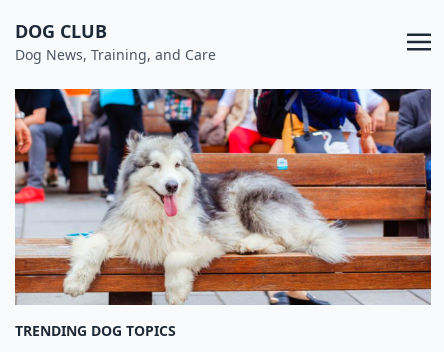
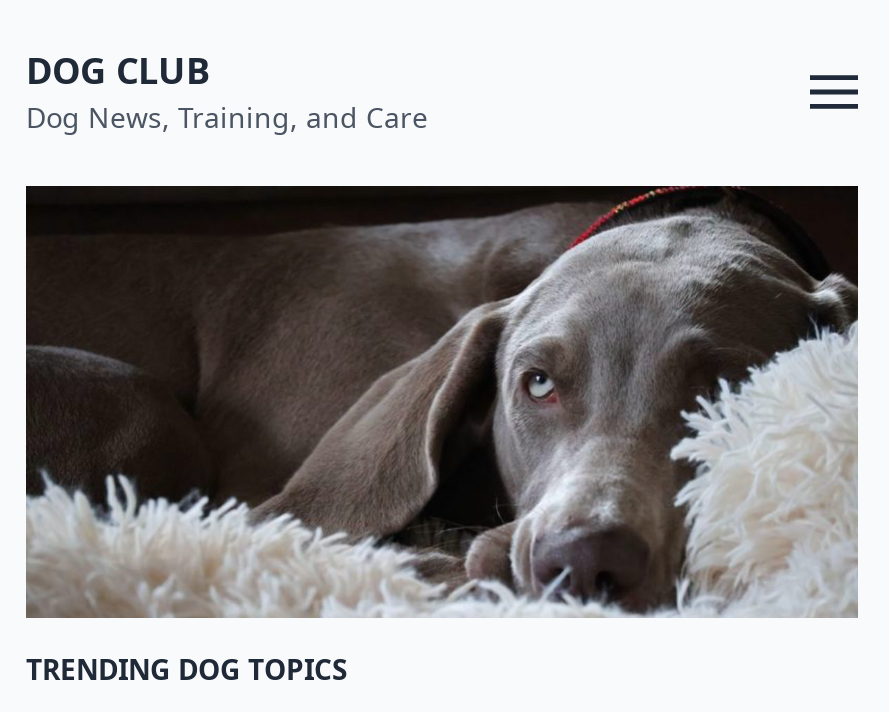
[14,88,432,306] [image] -> [24,184,860,618] [image]

